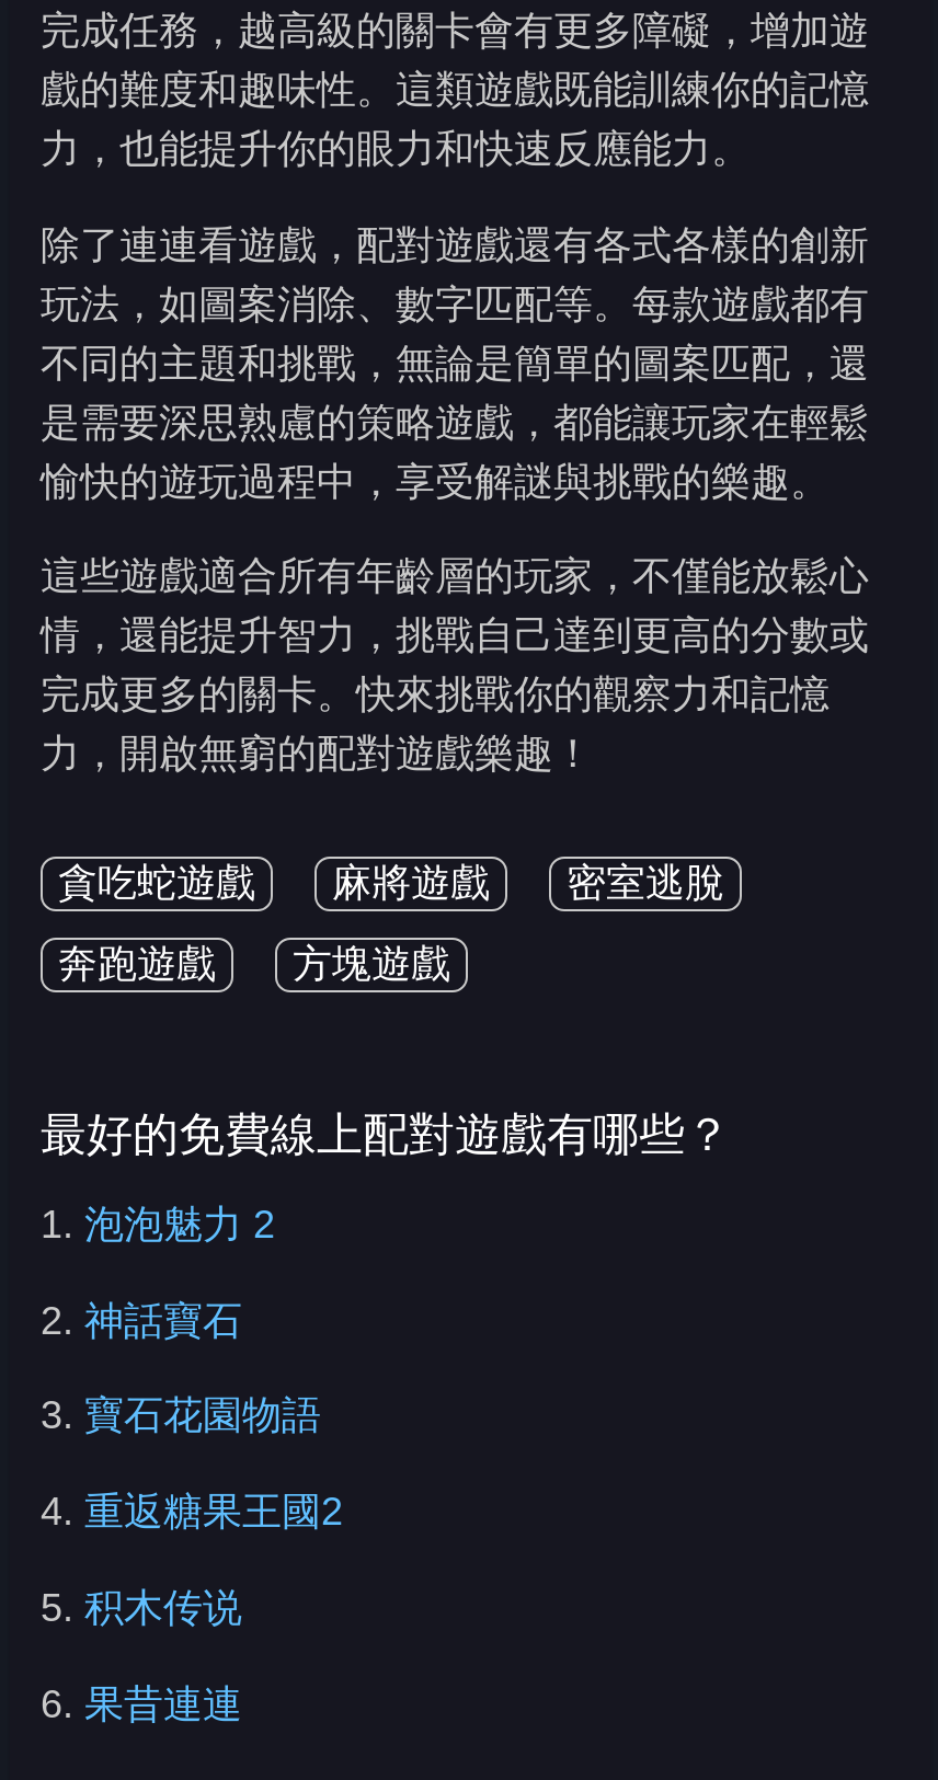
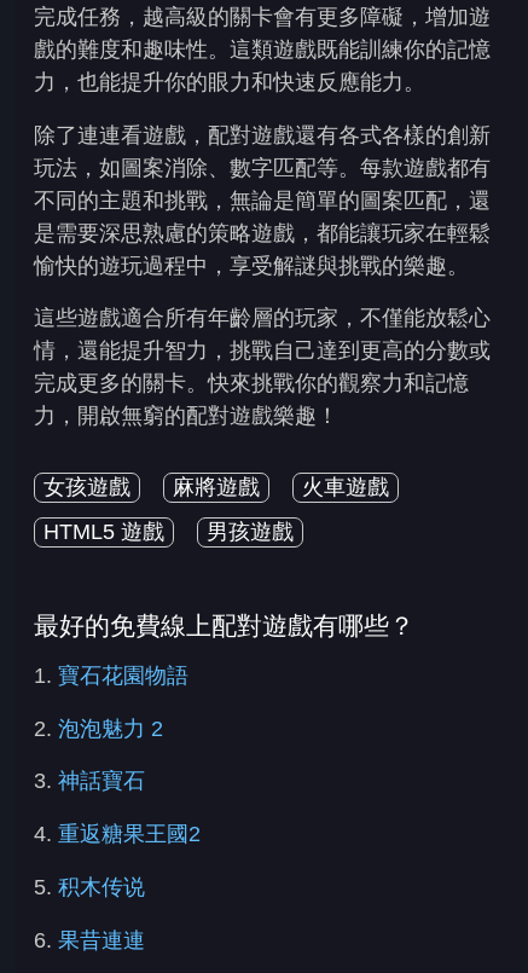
[58,860,255,904] 貪吃蛇遊戲 -> [43,475,130,499] 女孩遊戲
[567,860,724,904] 密室逃脫 -> [302,475,389,499] 火車遊戲
[58,941,450,985] 奔跑遊戲 | 方塊遊戲 -> [43,519,294,543] HTML5 遊戲 | 男孩遊戲
[41,1202,275,1246] 1.泡泡魅力 2 -> [34,663,188,688] 1.寶石花園物語
[41,1298,242,1342] 2.神話寶石 -> [34,716,163,740] 2.泡泡魅力 2
[41,1394,321,1438] 3.寶石花園物語 -> [34,769,145,793] 3.神話寶石

